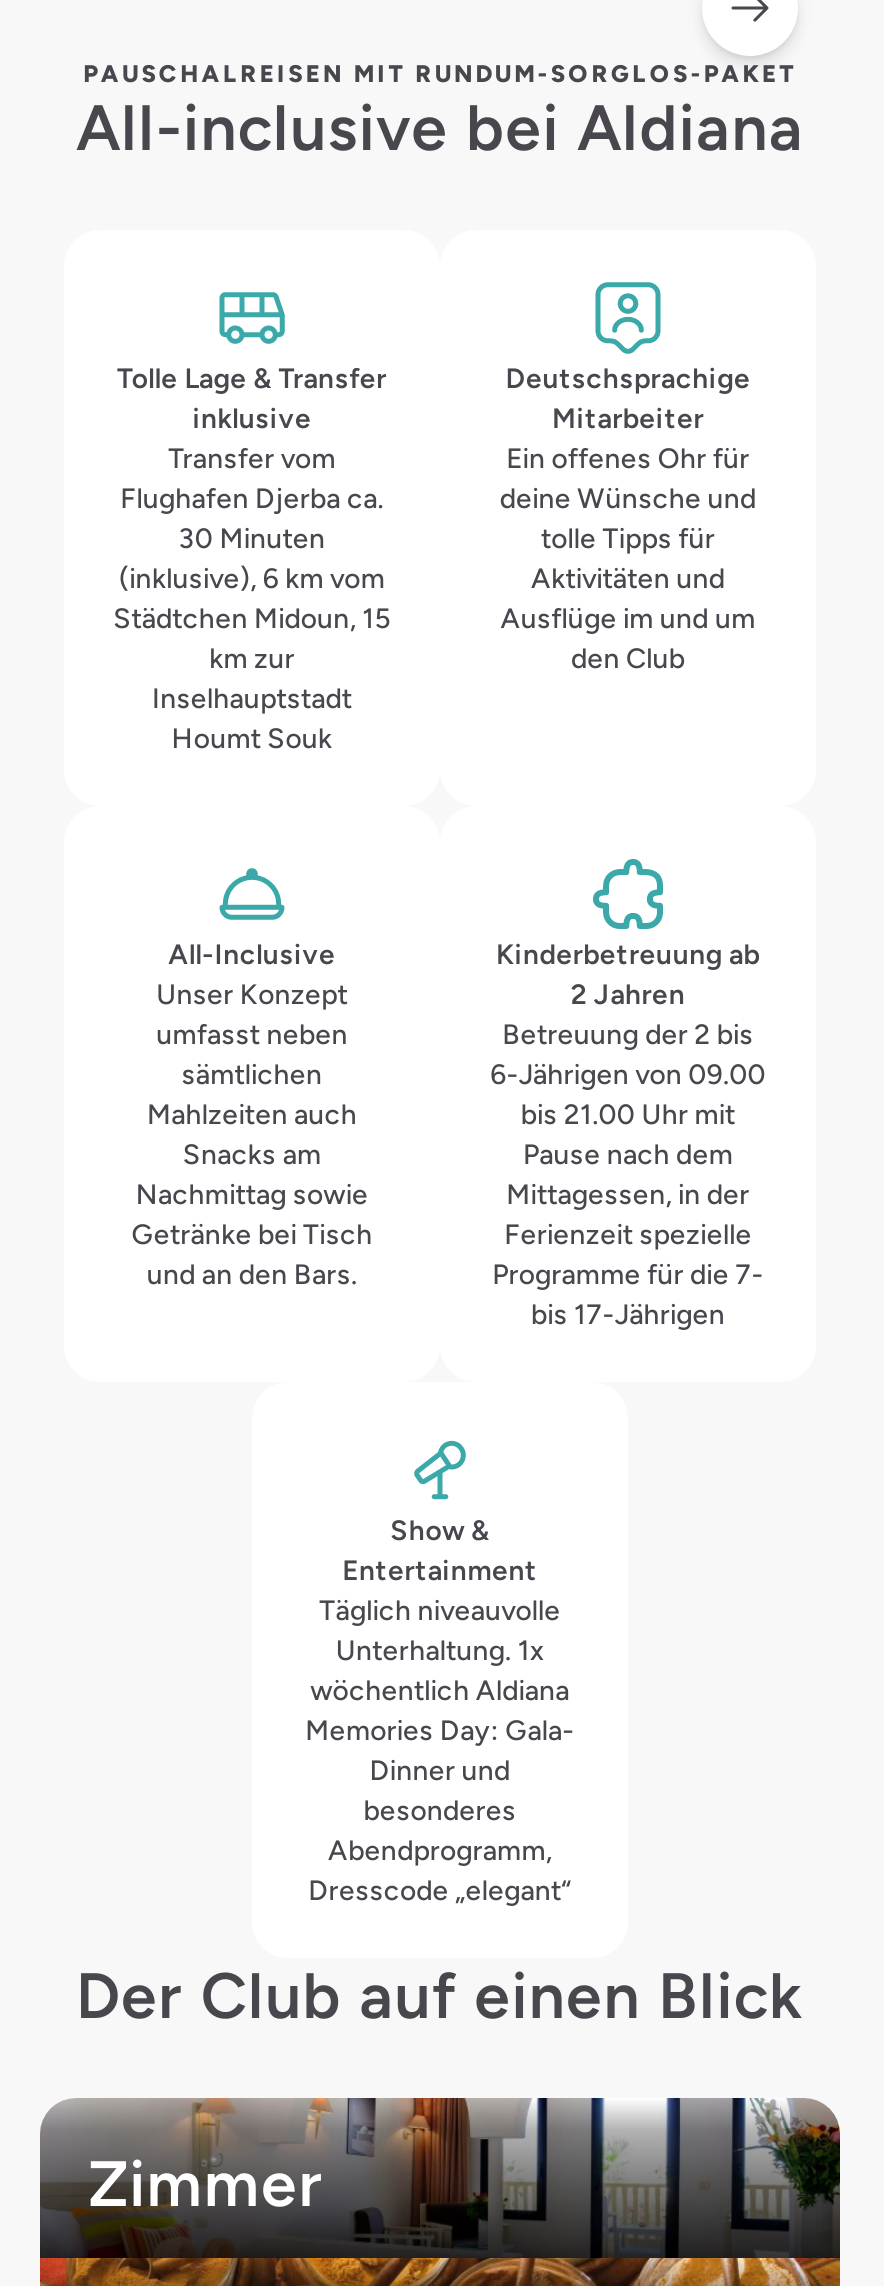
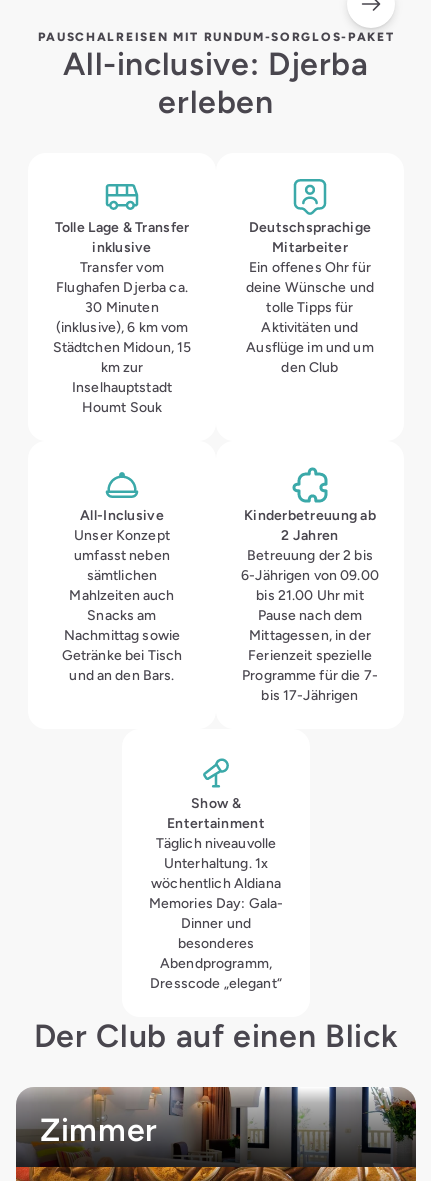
[76,90,804,166] All-inclusive bei Aldiana -> [63,45,369,121] All-inclusive: Djerba | erleben

